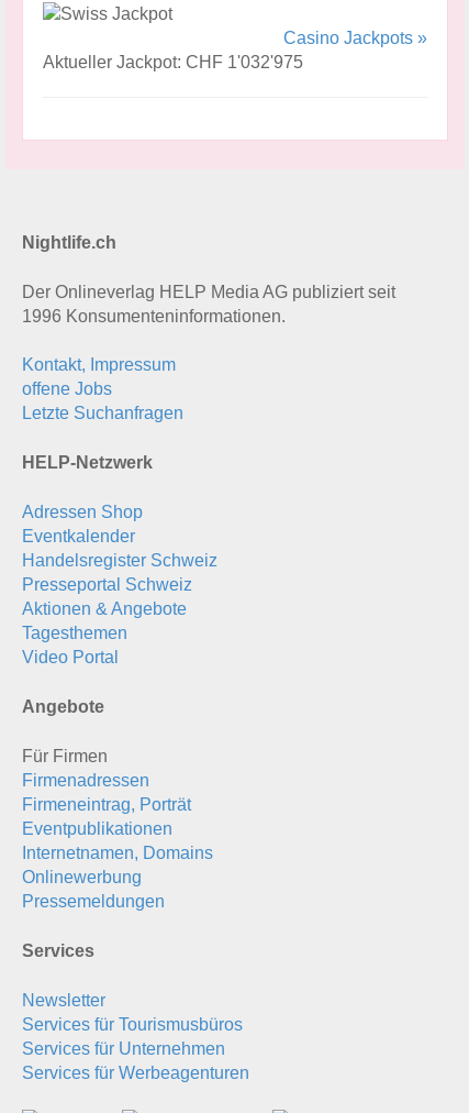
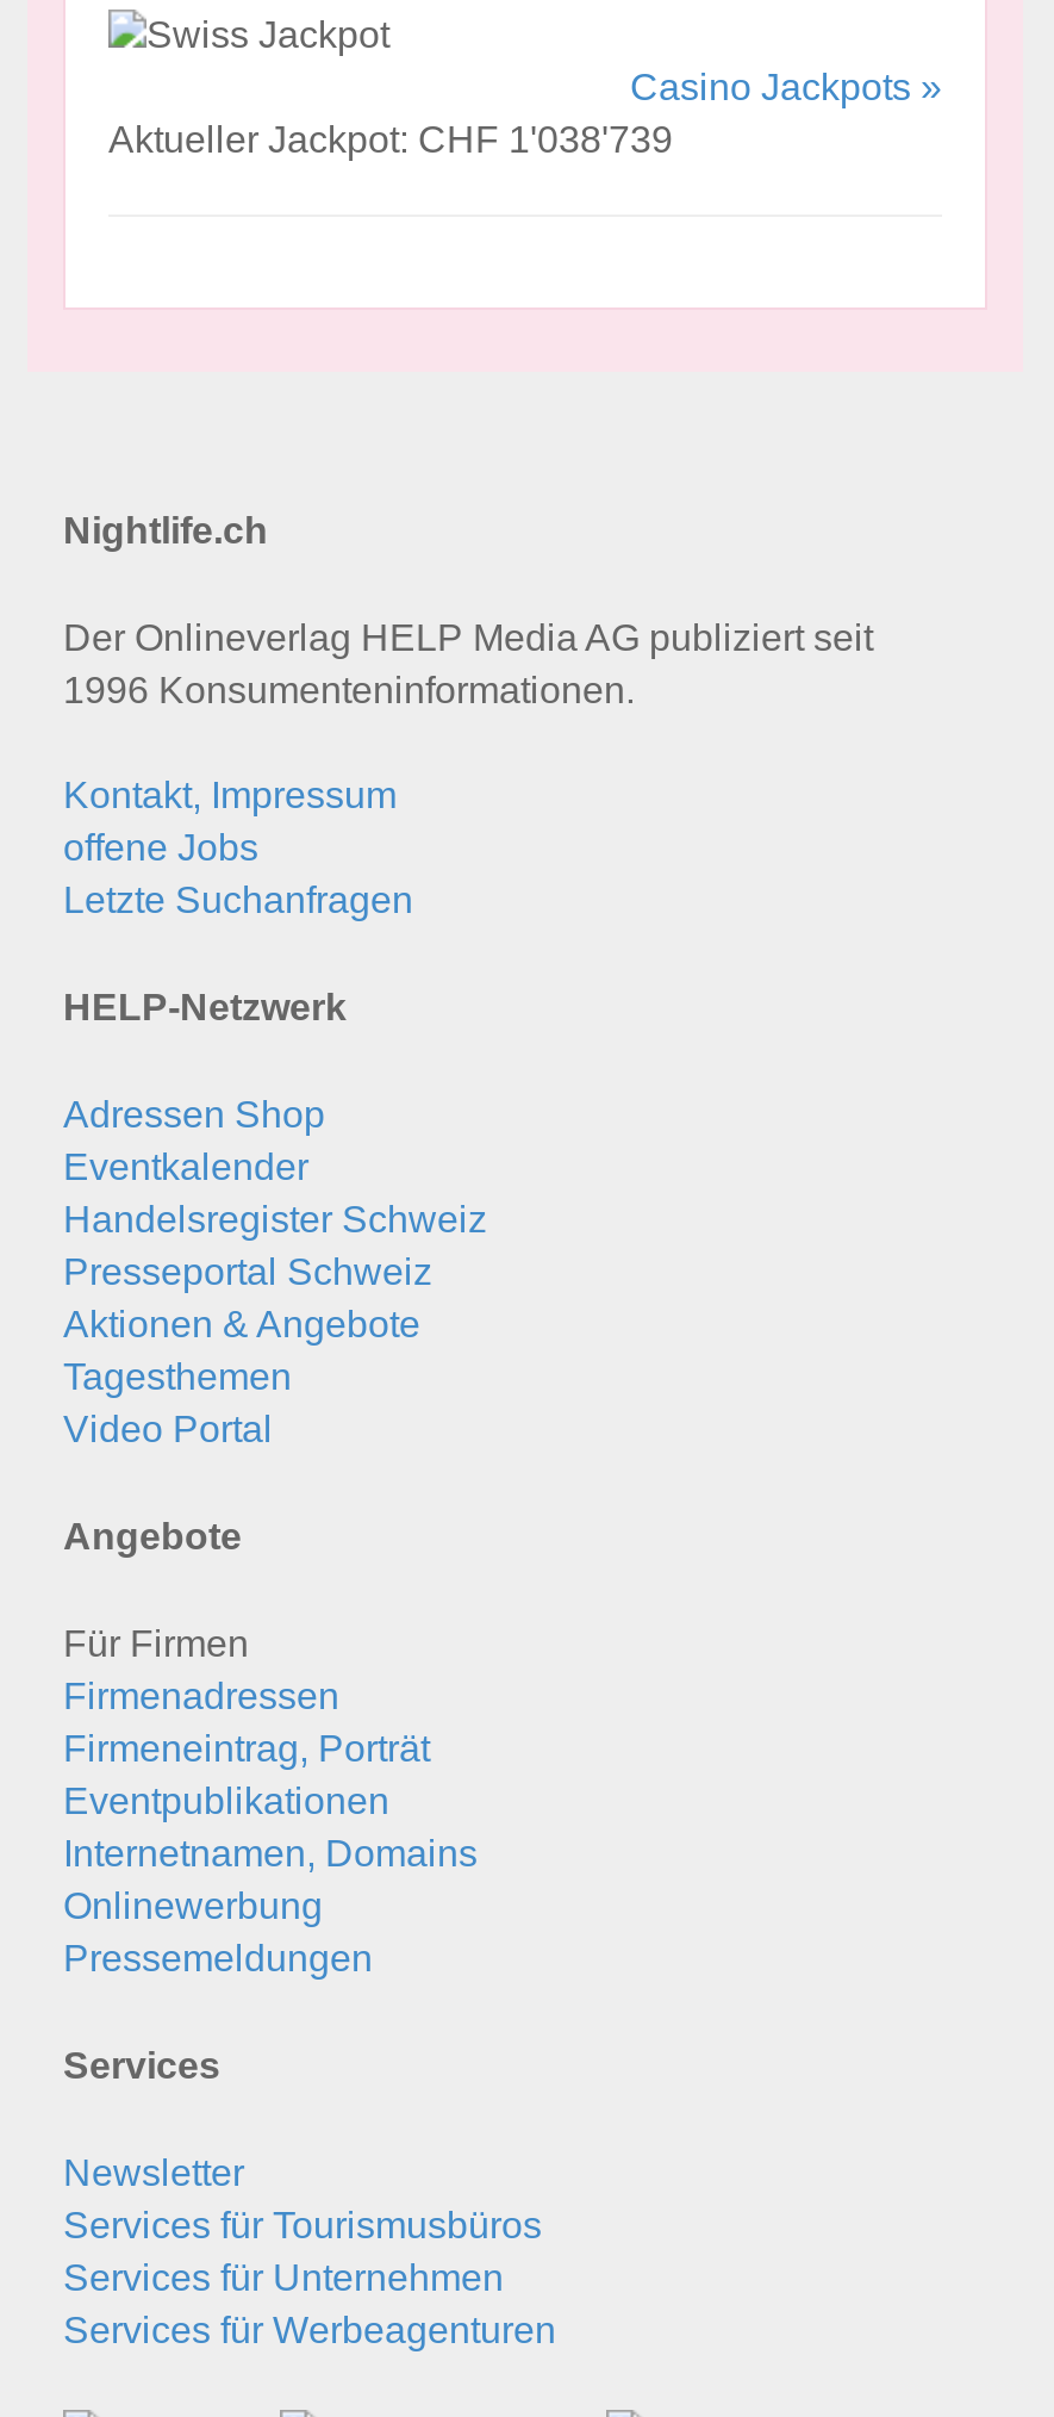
[43,52,303,71] Aktueller Jackpot: CHF 1'032'975 -> [108,118,673,159] Aktueller Jackpot: CHF 1'038'739

